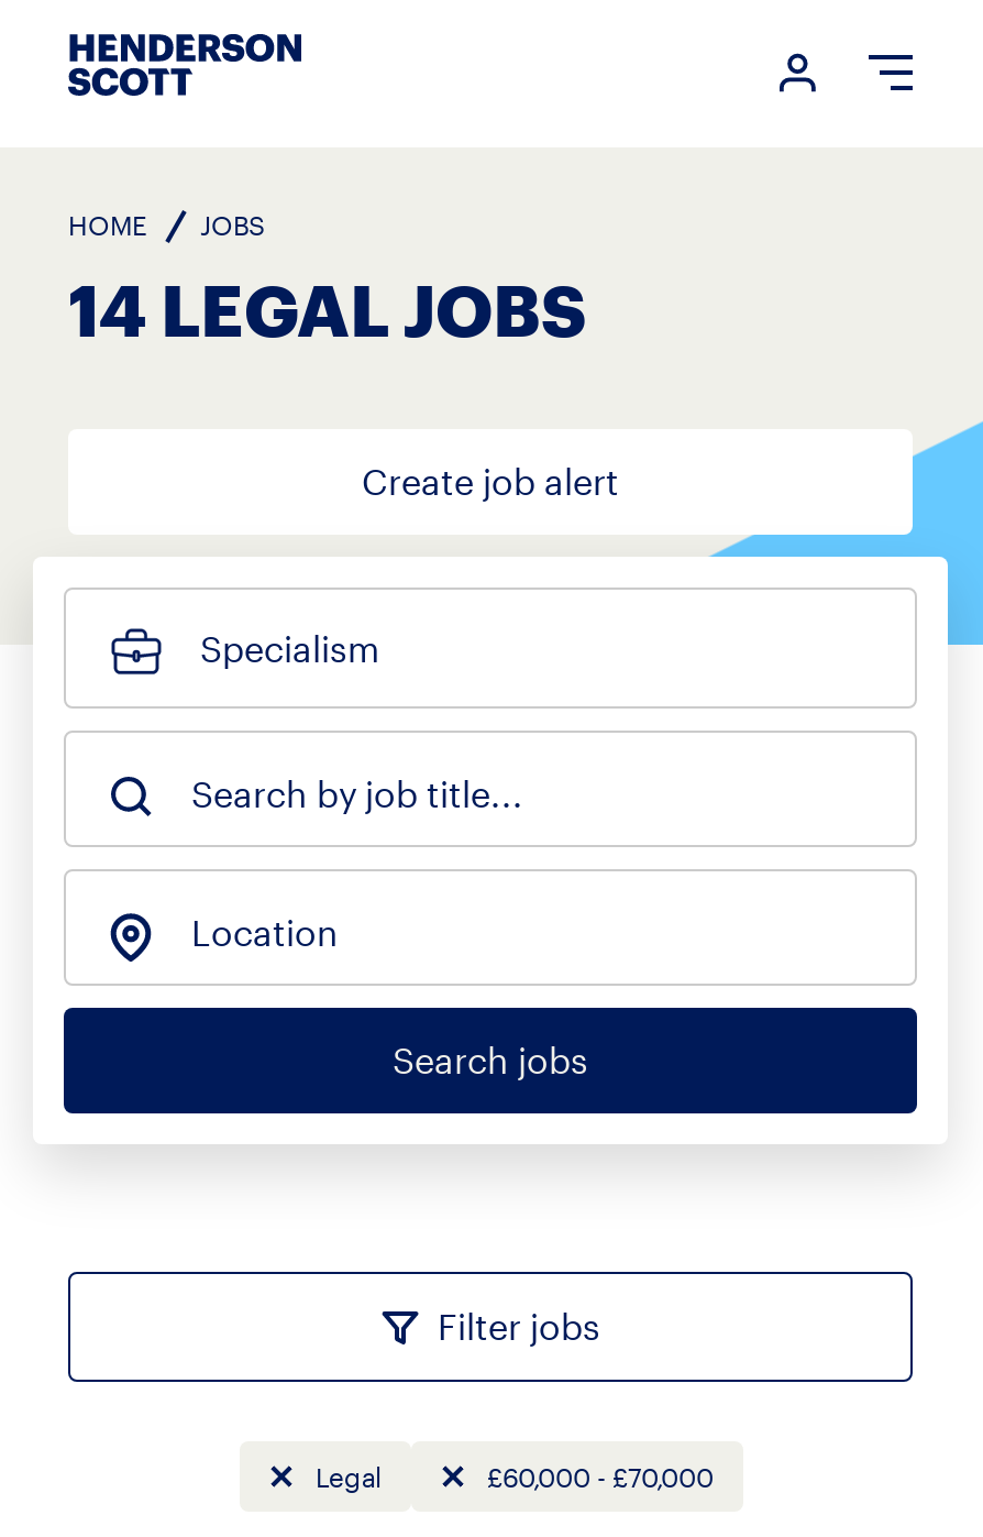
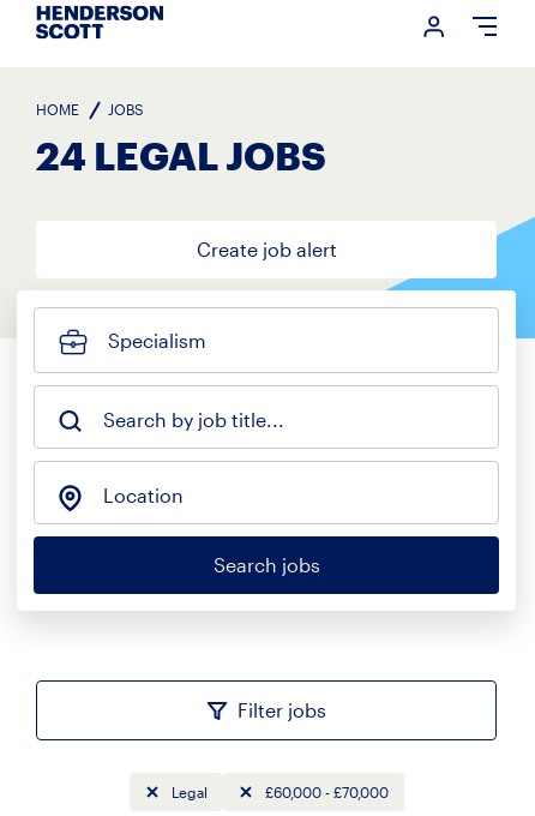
[68,268,587,350] 14 LEGAL JOBS -> [36,133,326,178] 24 LEGAL JOBS

